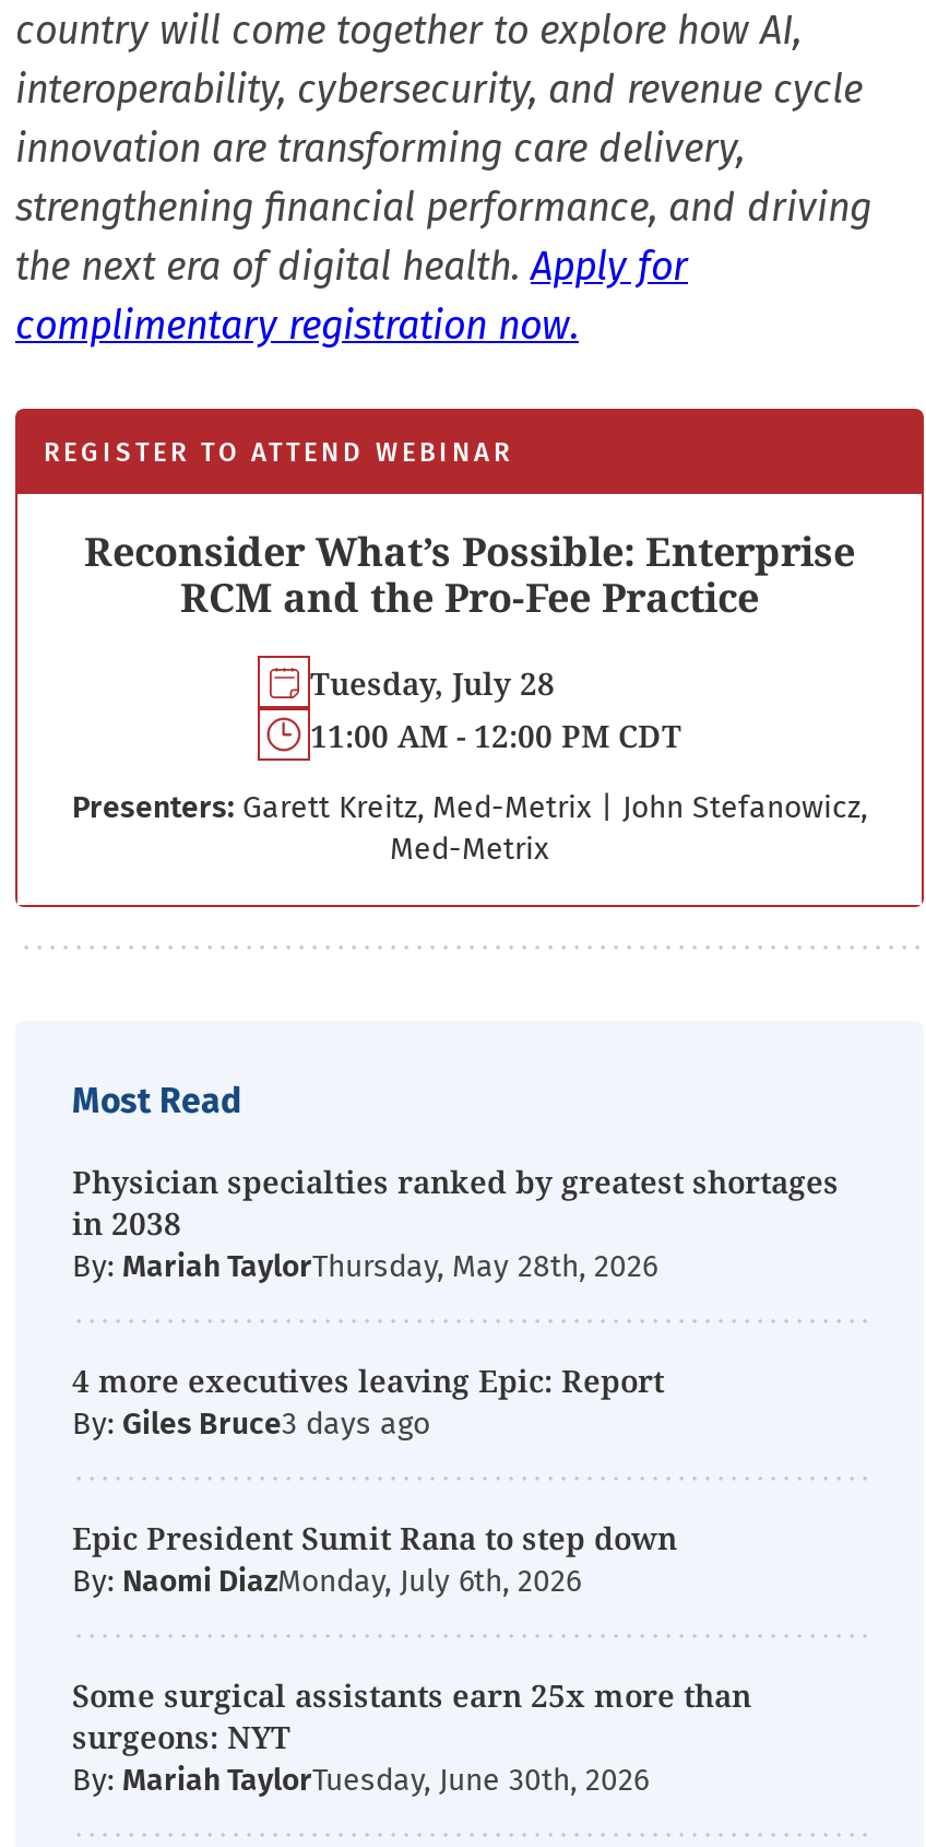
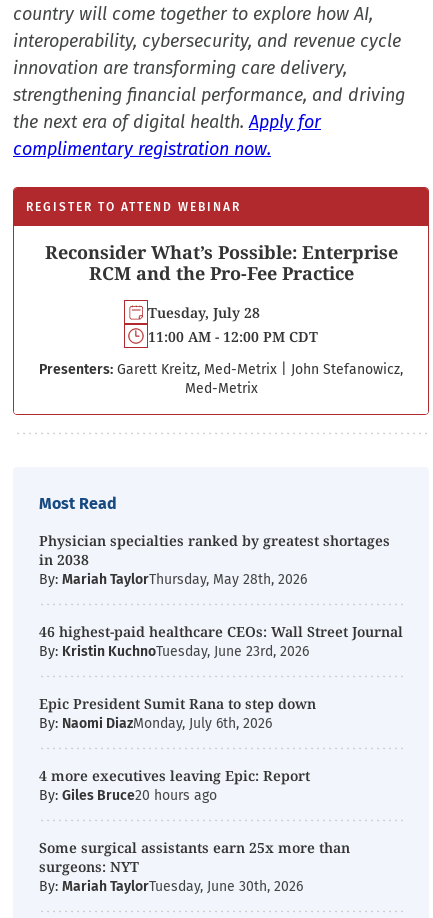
moved [72,1360,664,1401] -> [39,766,310,785]: 4 more executives leaving Epic: Report
[72,1405,282,1443] By: Giles Bruce -> [39,622,403,660] 46 highest-paid healthcare CEOs: Wall Street Journal | By: Kristin KuchnoTuesday, June 23rd, 2026
none -> [39,787,217,804] By: Giles Bruce20 hours ago

